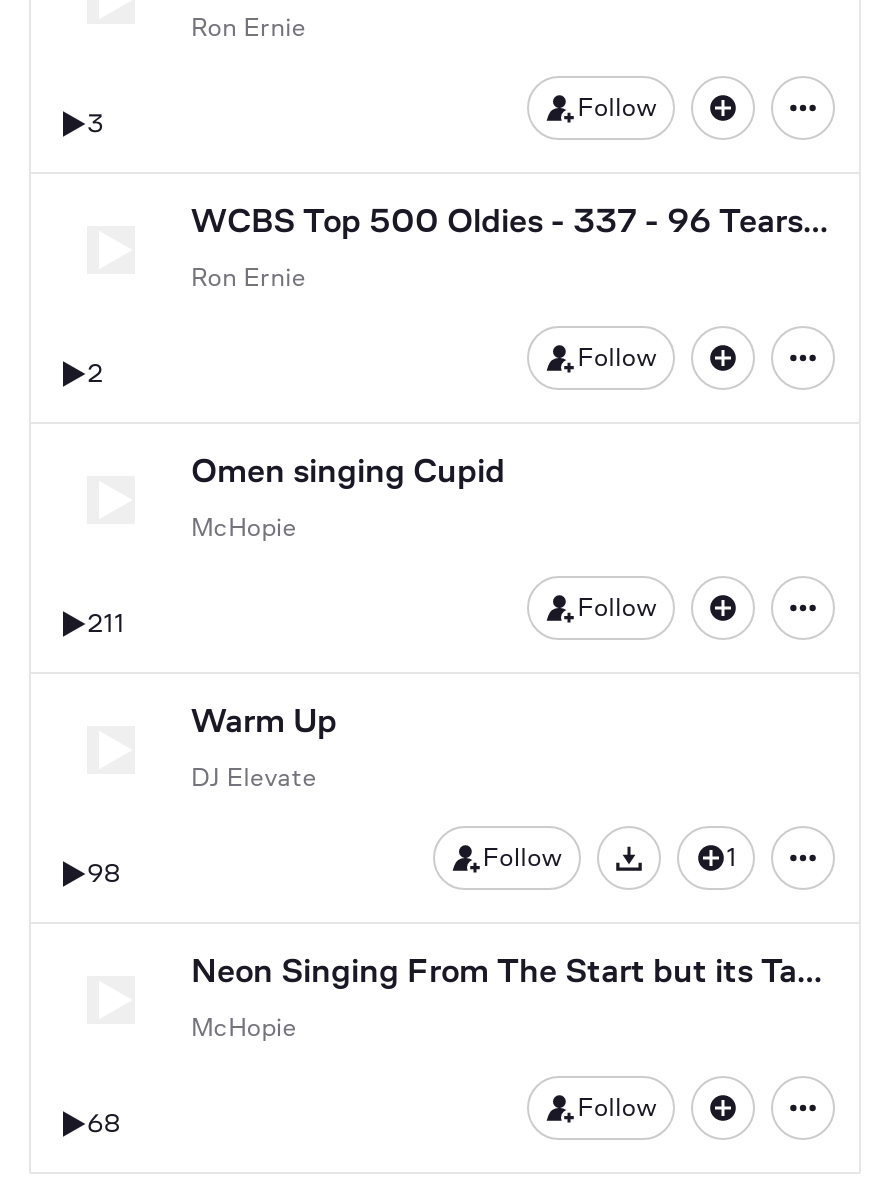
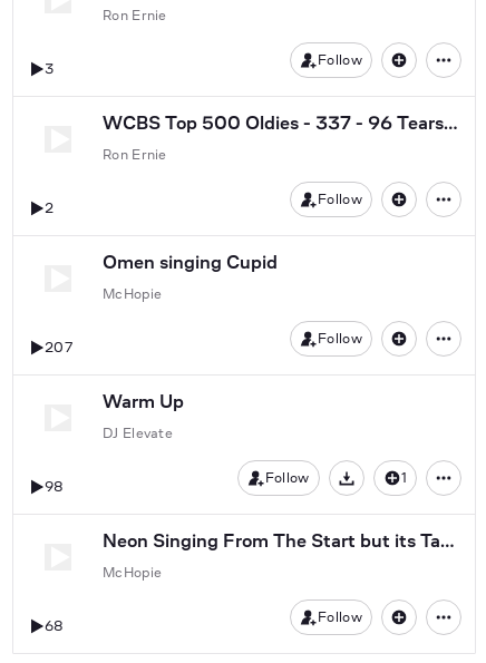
[87,608,125,638] 211 -> [45,339,72,355] 207

